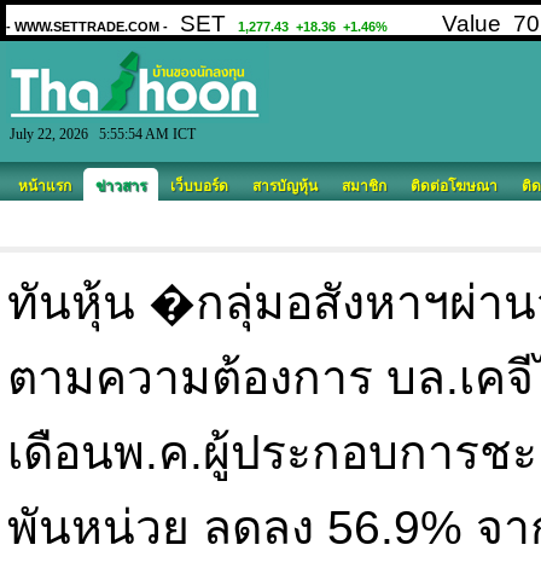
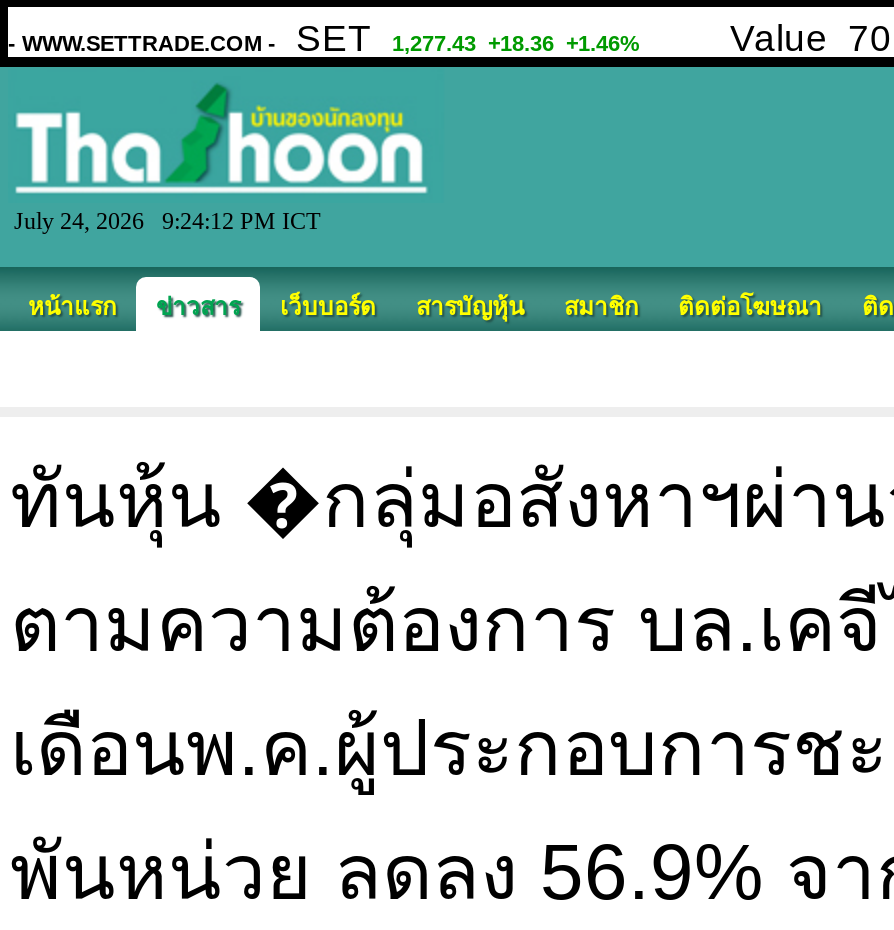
[10,126,196,143] July 22, 2026 5:55:54 AM ICT -> [14,207,320,235] July 24, 2026 9:24:12 PM ICT

